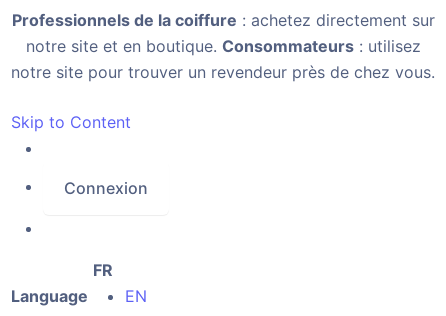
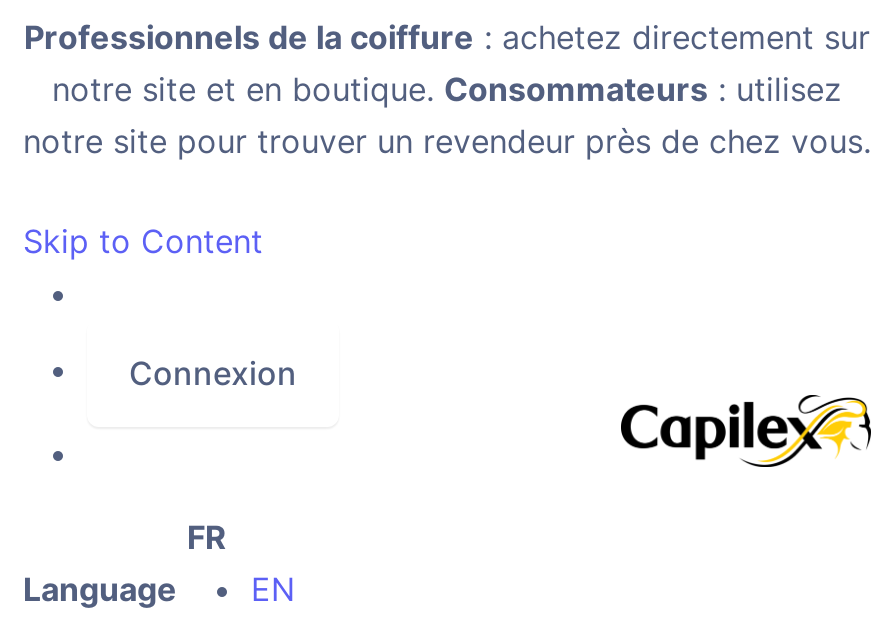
none -> [619,393,873,469] [image]

